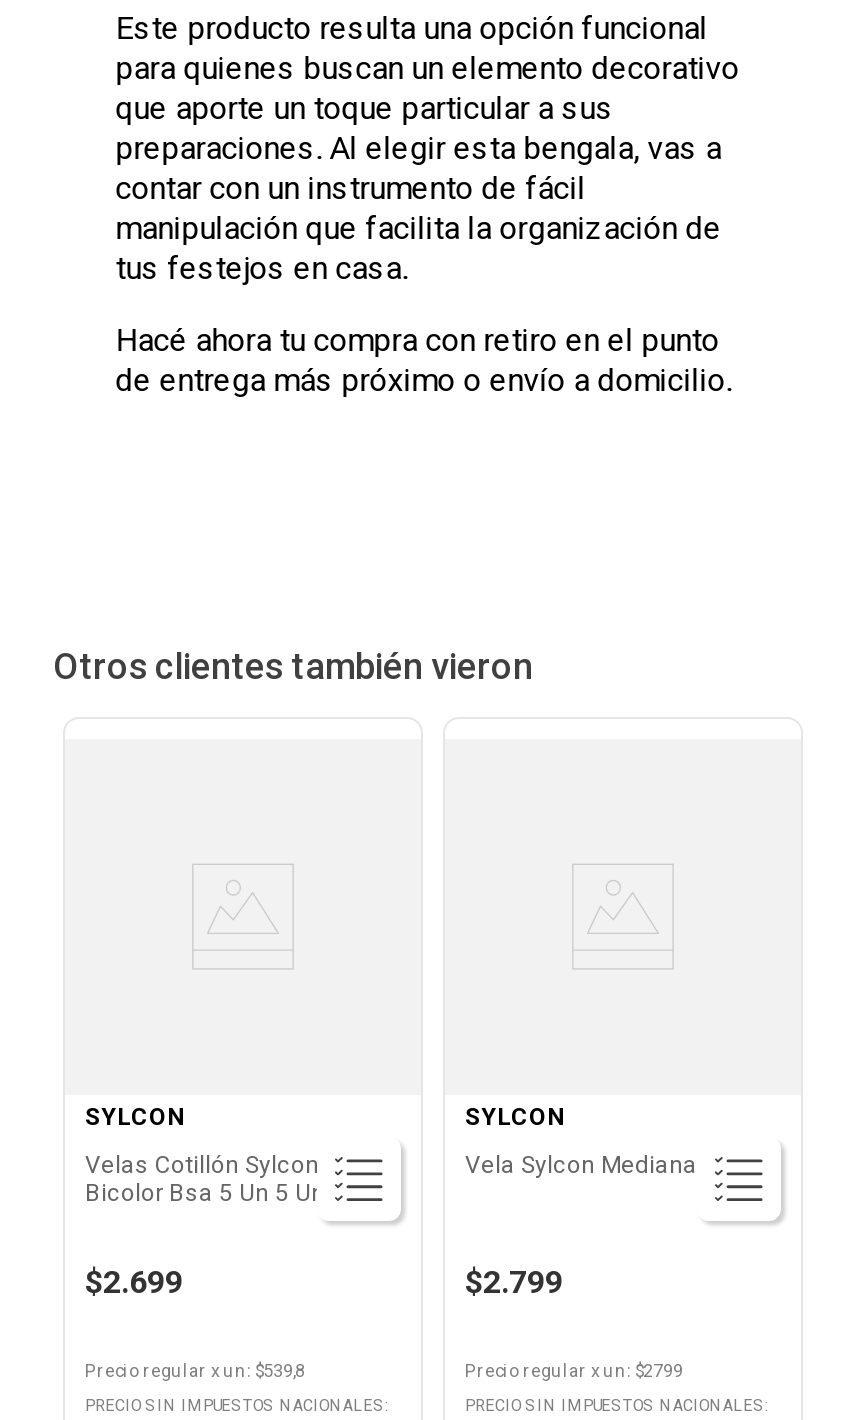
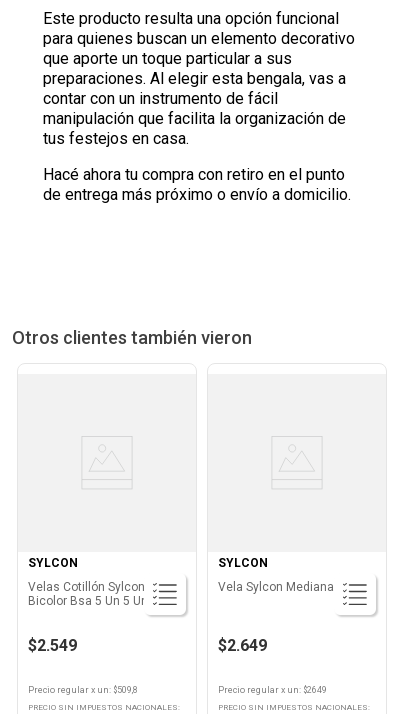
[85,1263,183,1301] $2.699 -> [28,636,77,655] $2.549
[465,1263,563,1301] $2.799 -> [218,636,267,655] $2.649
[85,1361,305,1381] Precio regular x un: $539,8 -> [28,685,138,695] Precio regular x un: $509,8
[465,1361,683,1381] Precio regular x un: $2799 -> [218,685,327,695] Precio regular x un: $2649

